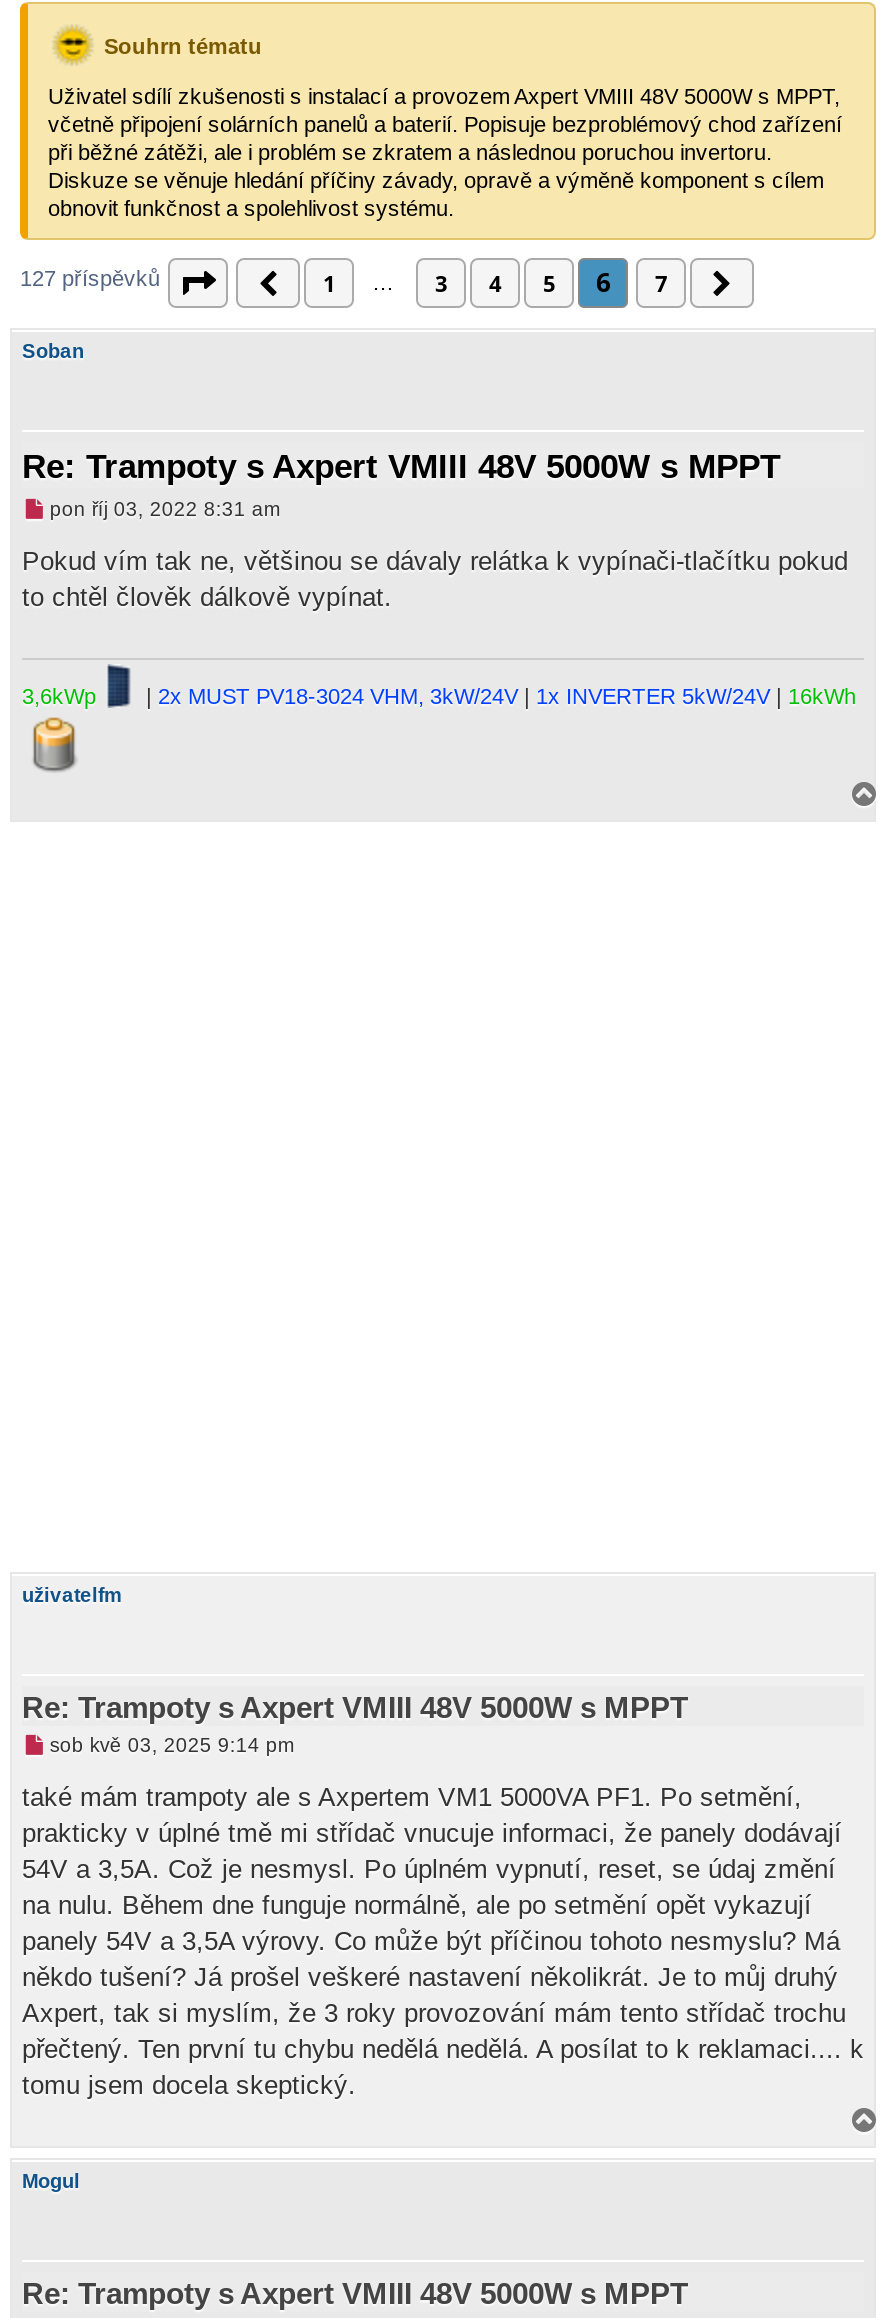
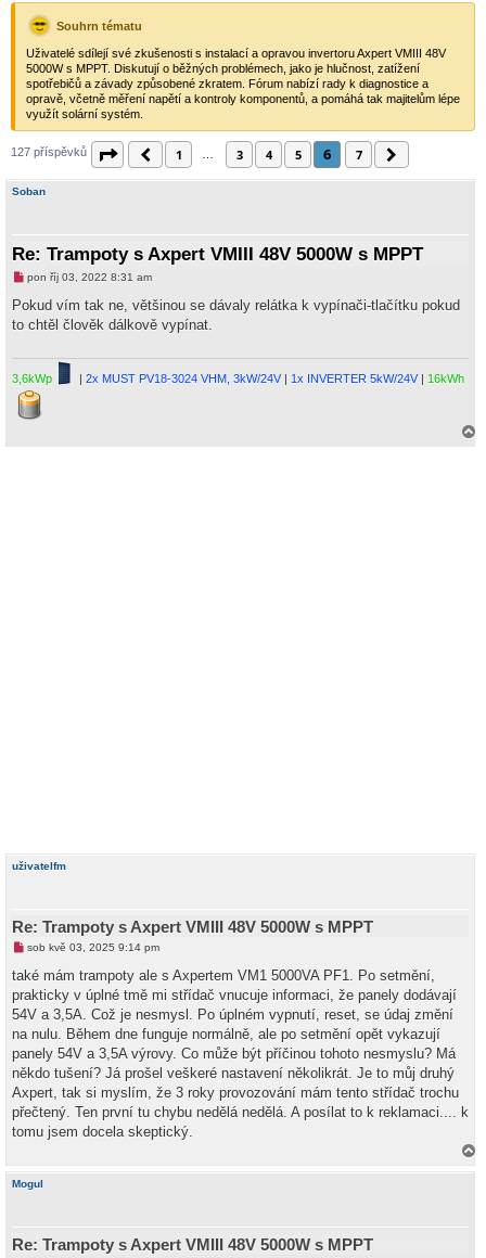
[48,84,842,220] Uživatel sdílí zkušenosti s instalací a provozem Axpert VMIII 48V 5000W s MPPT, | včetně připojení solárních panelů a baterií. Popisuje bezproblémový chod zařízení | při běžné zátěži, ale i problém se zkratem a následnou poruchou invertoru. | Diskuze se věnuje hledání příčiny závady, opravě a výměně komponent s cílem | obnovit funkčnost a spolehlivost systému. -> [26,47,460,120] Uživatelé sdílejí své zkušenosti s instalací a opravou invertoru Axpert VMIII 48V | 5000W s MPPT. Diskutují o běžných problémech, jako je hlučnost, zatížení | spotřebičů a závady způsobené zkratem. Fórum nabízí rady k diagnostice a | opravě, včetně měření napětí a kontroly komponentů, a pomáhá tak majitelům lépe | využít solární systém.

